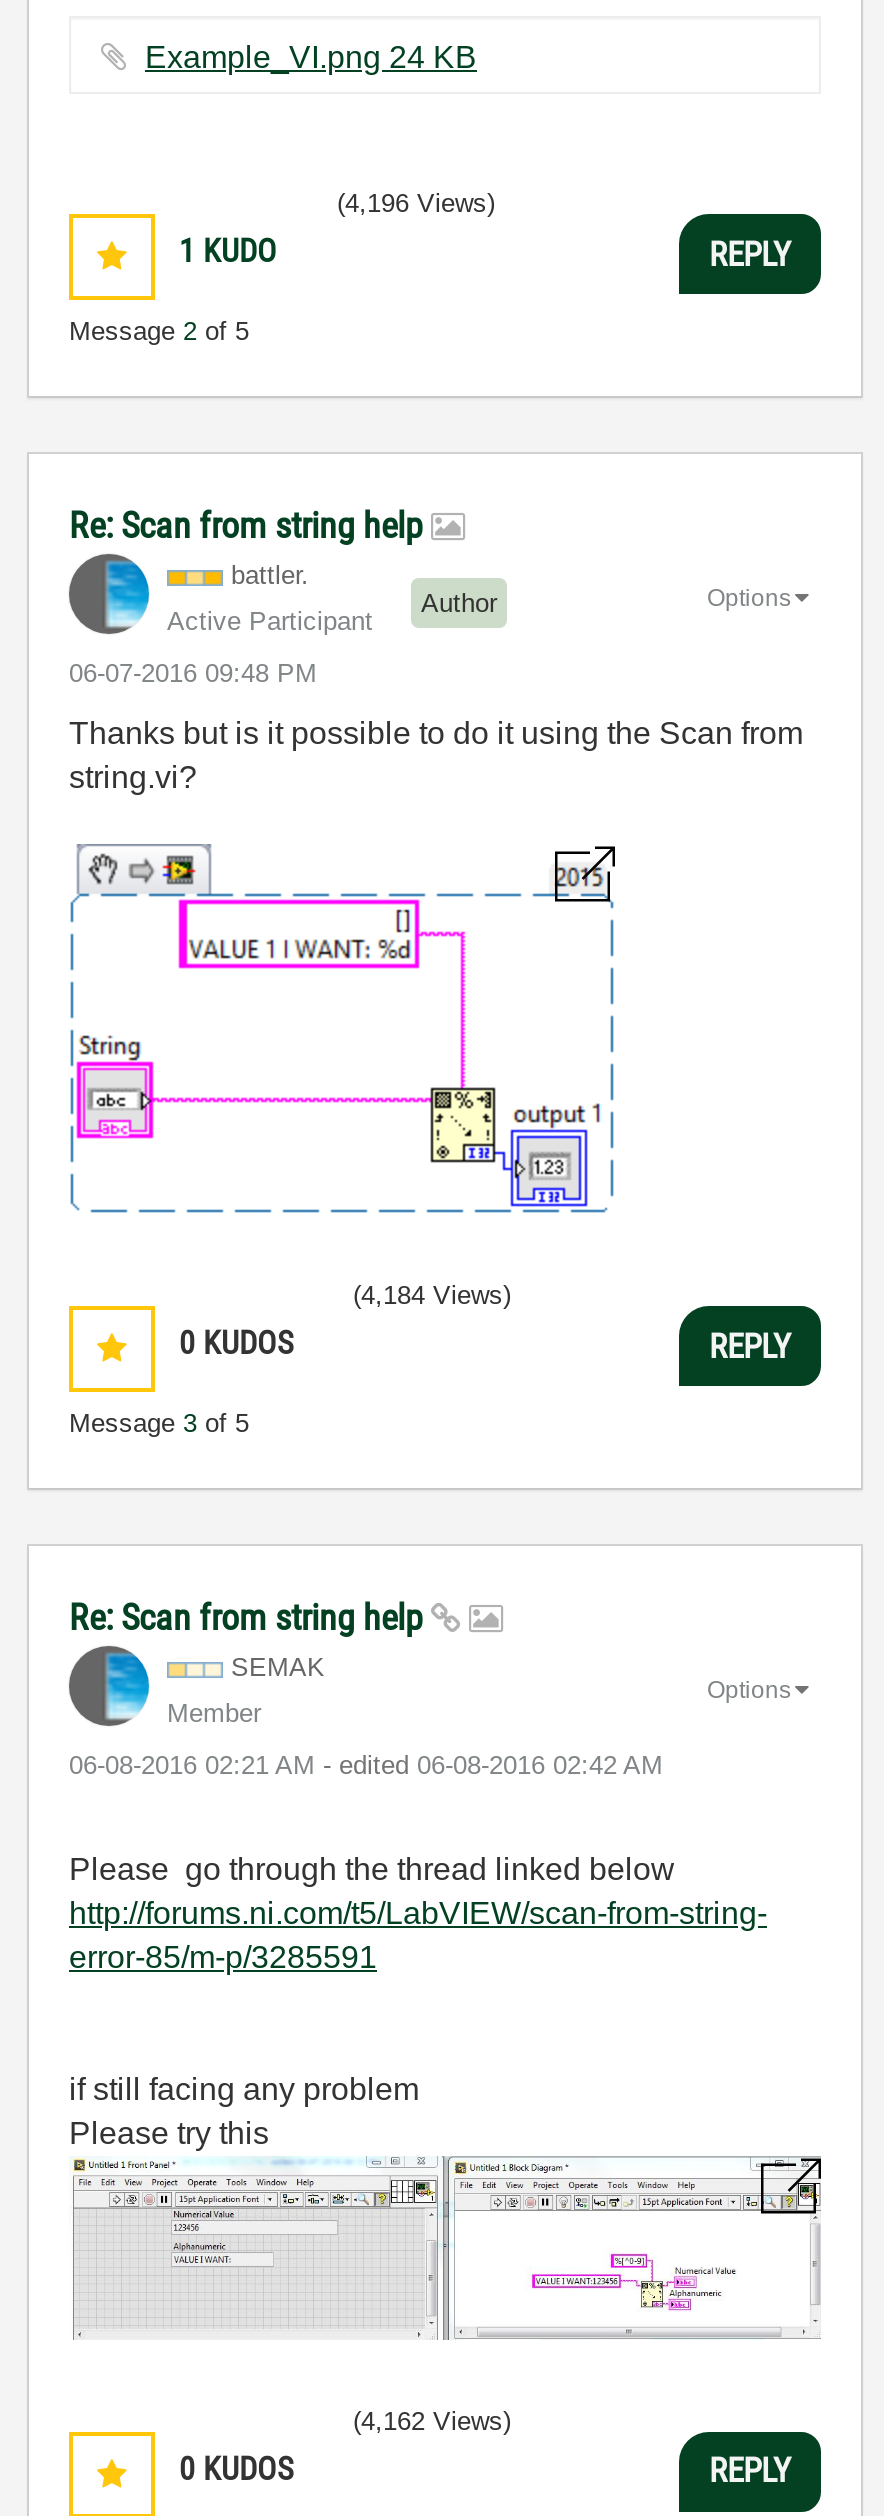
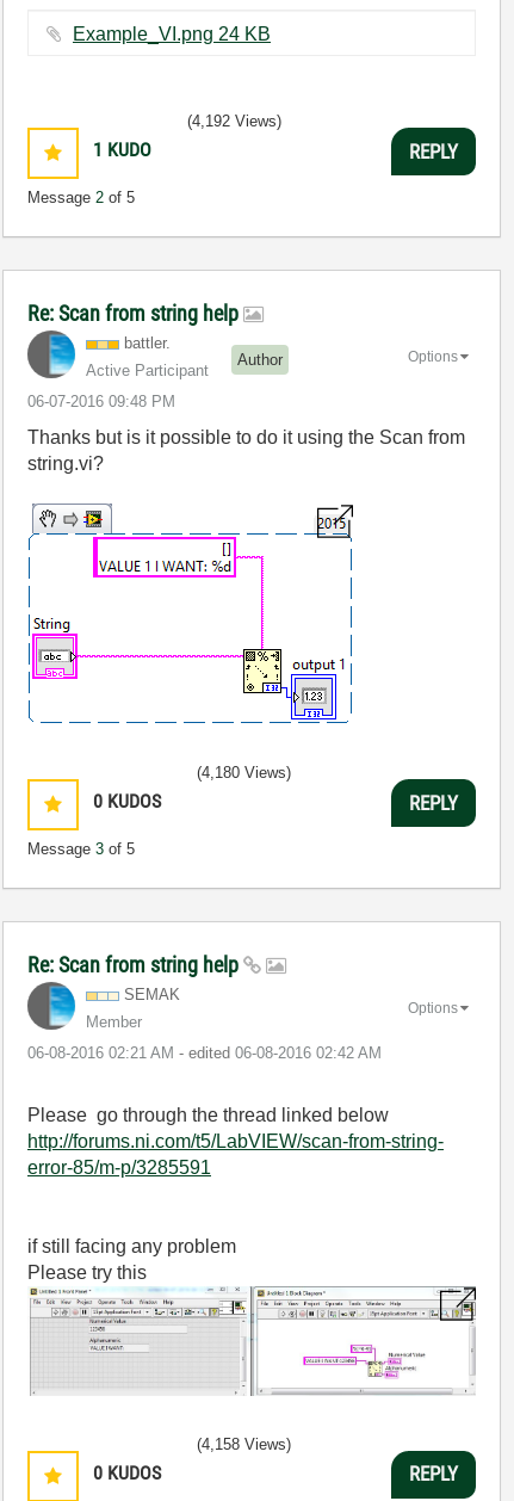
[337,188,495,218] (4,196 Views) -> [187,112,281,130] (4,192 Views)
[353,1280,511,1310] (4,184 Views) -> [197,764,291,782] (4,180 Views)
[353,2406,511,2436] (4,162 Views) -> [197,1435,291,1453] (4,158 Views)

